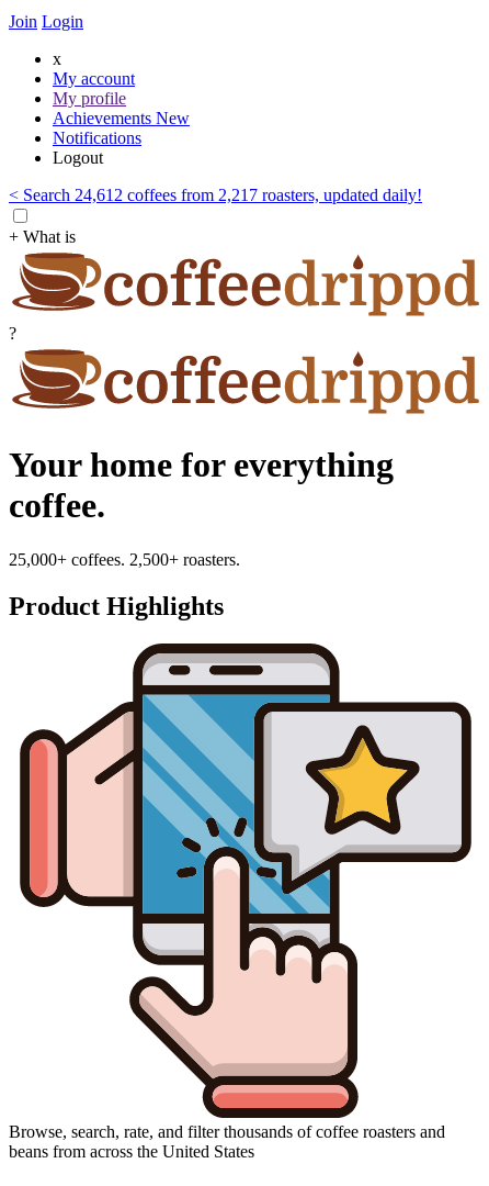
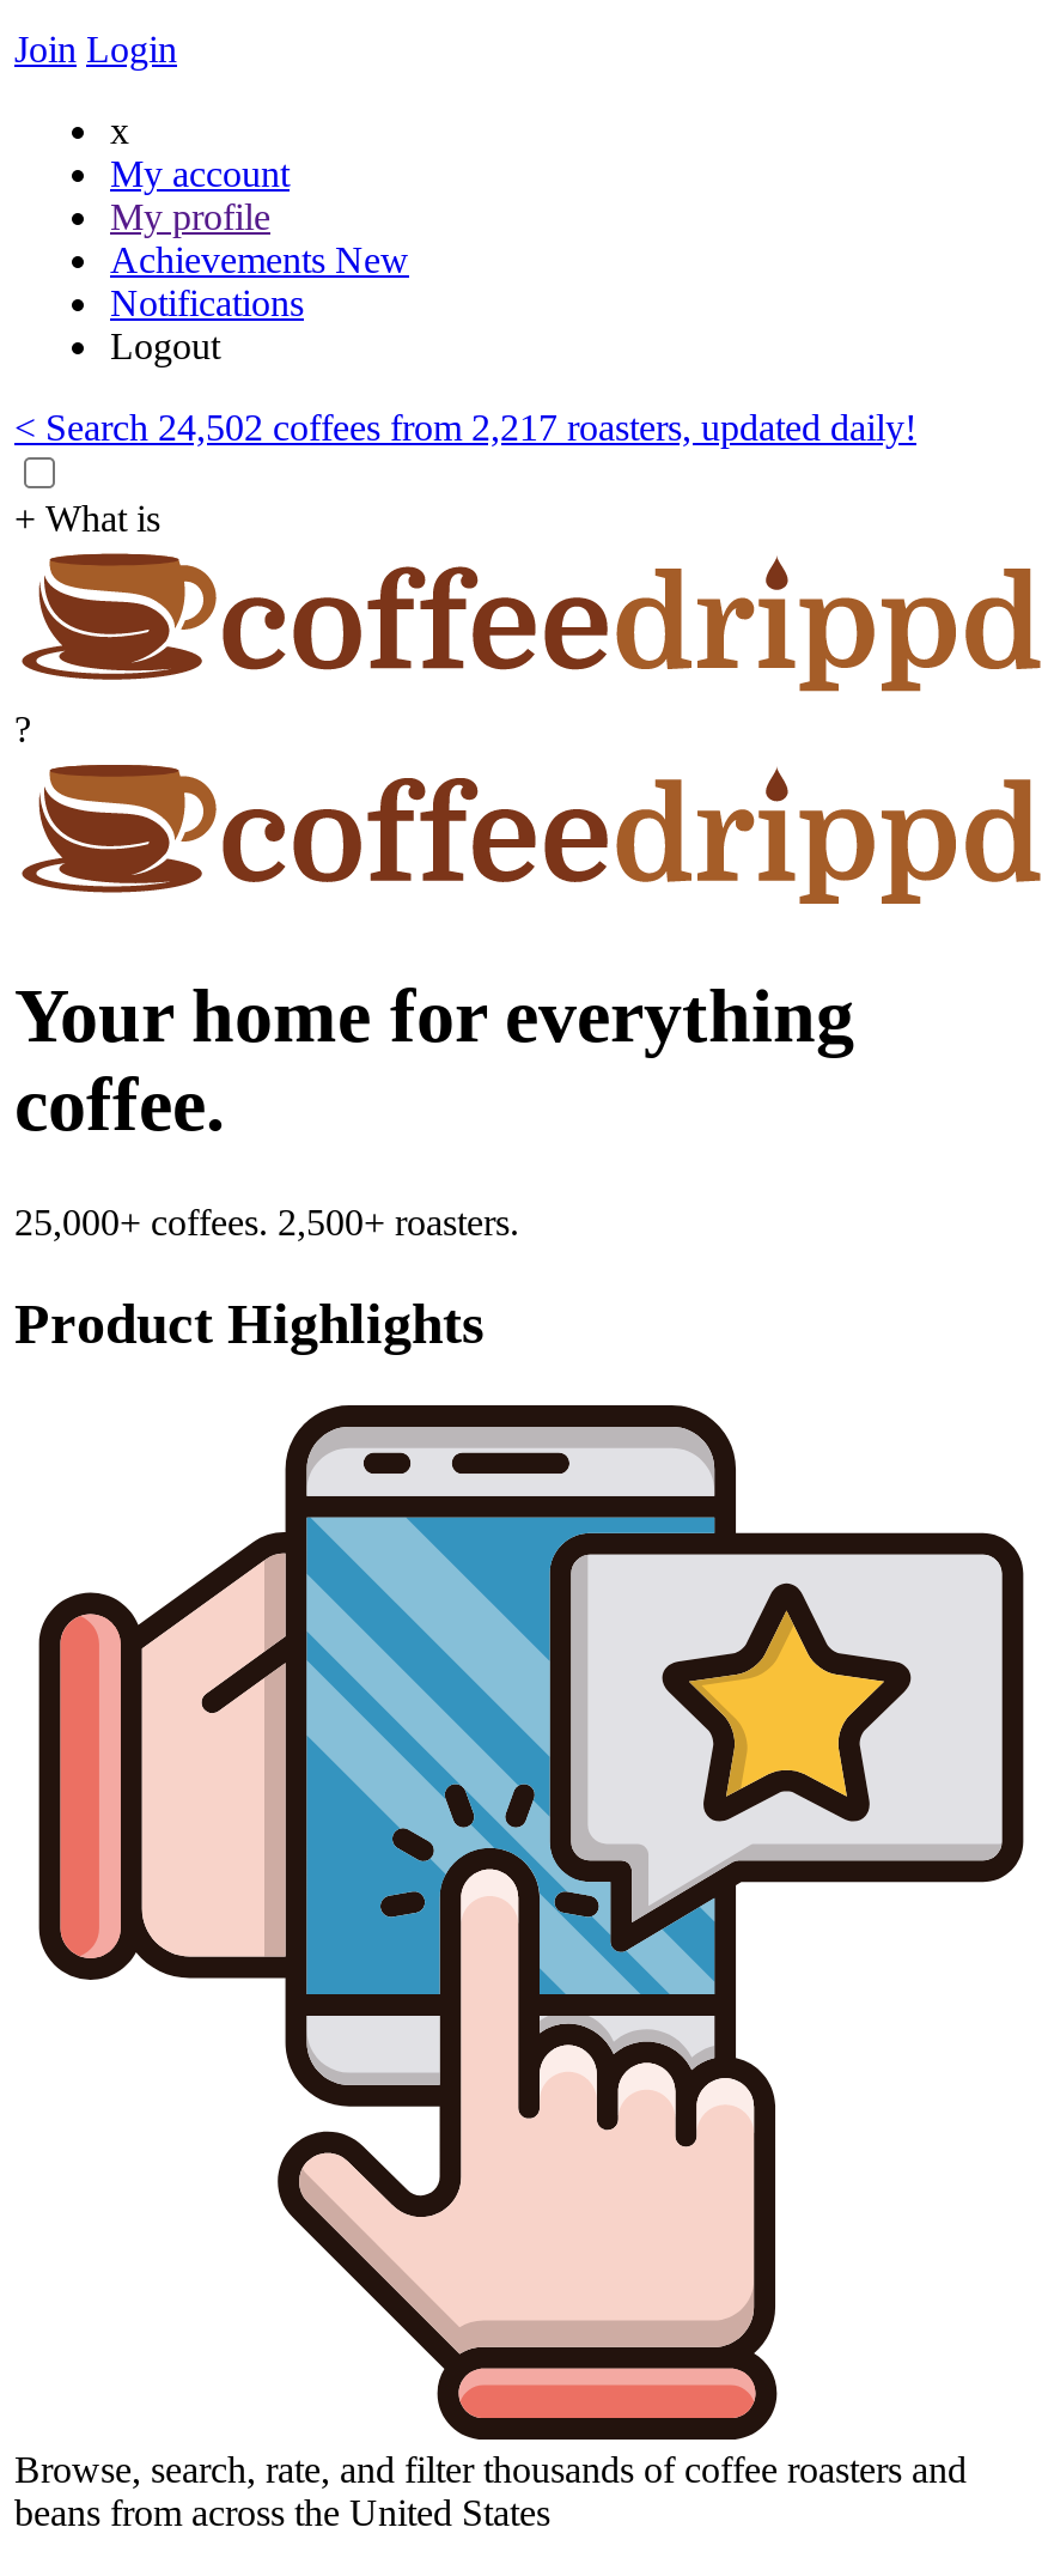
[9,185,422,204] < Search 24,612 coffees from 2,217 roasters, updated daily! -> [14,406,916,447] < Search 24,502 coffees from 2,217 roasters, updated daily!

